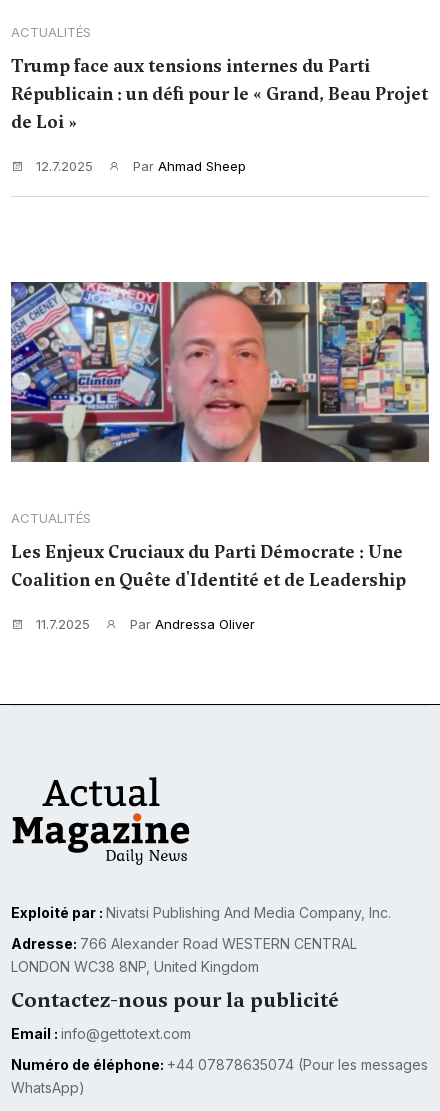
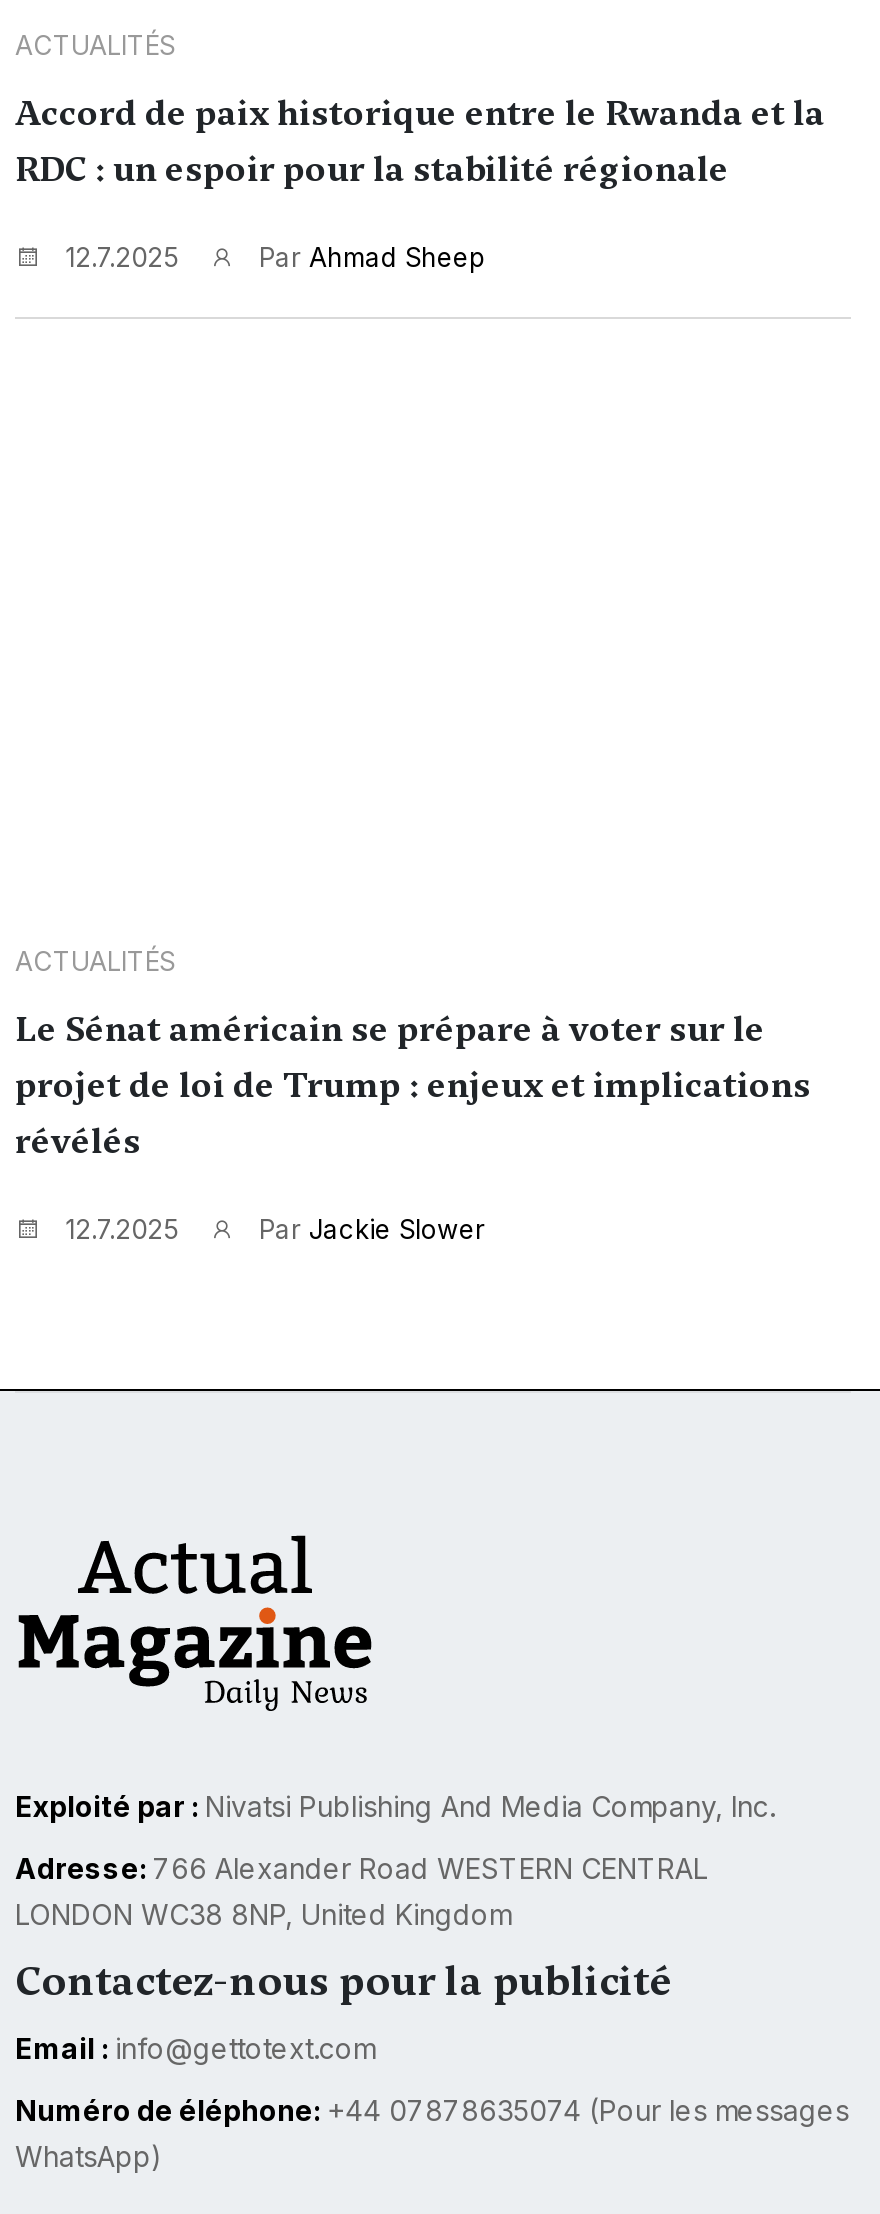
[11,54,428,134] Trump face aux tensions internes du Parti | Républicain : un défi pour le « Grand, Beau Projet | de Loi » -> [15,89,825,193] Accord de paix historique entre le Rwanda et la | RDC : un espoir pour la stabilité régionale
moved [11,158,246,526] -> [15,241,485,977]: 12.7.2025 | Par Ahmad Sheep | ACTUALITÉS
[10,281,430,463] [image] -> none
[11,540,406,592] Les Enjeux Cruciaux du Parti Démocrate : Une | Coalition en Quête d'Identité et de Leadership -> [15,1005,811,1165] Le Sénat américain se prépare à voter sur le | projet de loi de Trump : enjeux et implications | révélés
[32,616,255,632] 11.7.2025 | Par Andressa Oliver -> [57,1213,485,1245] 12.7.2025 | Par Jackie Slower

